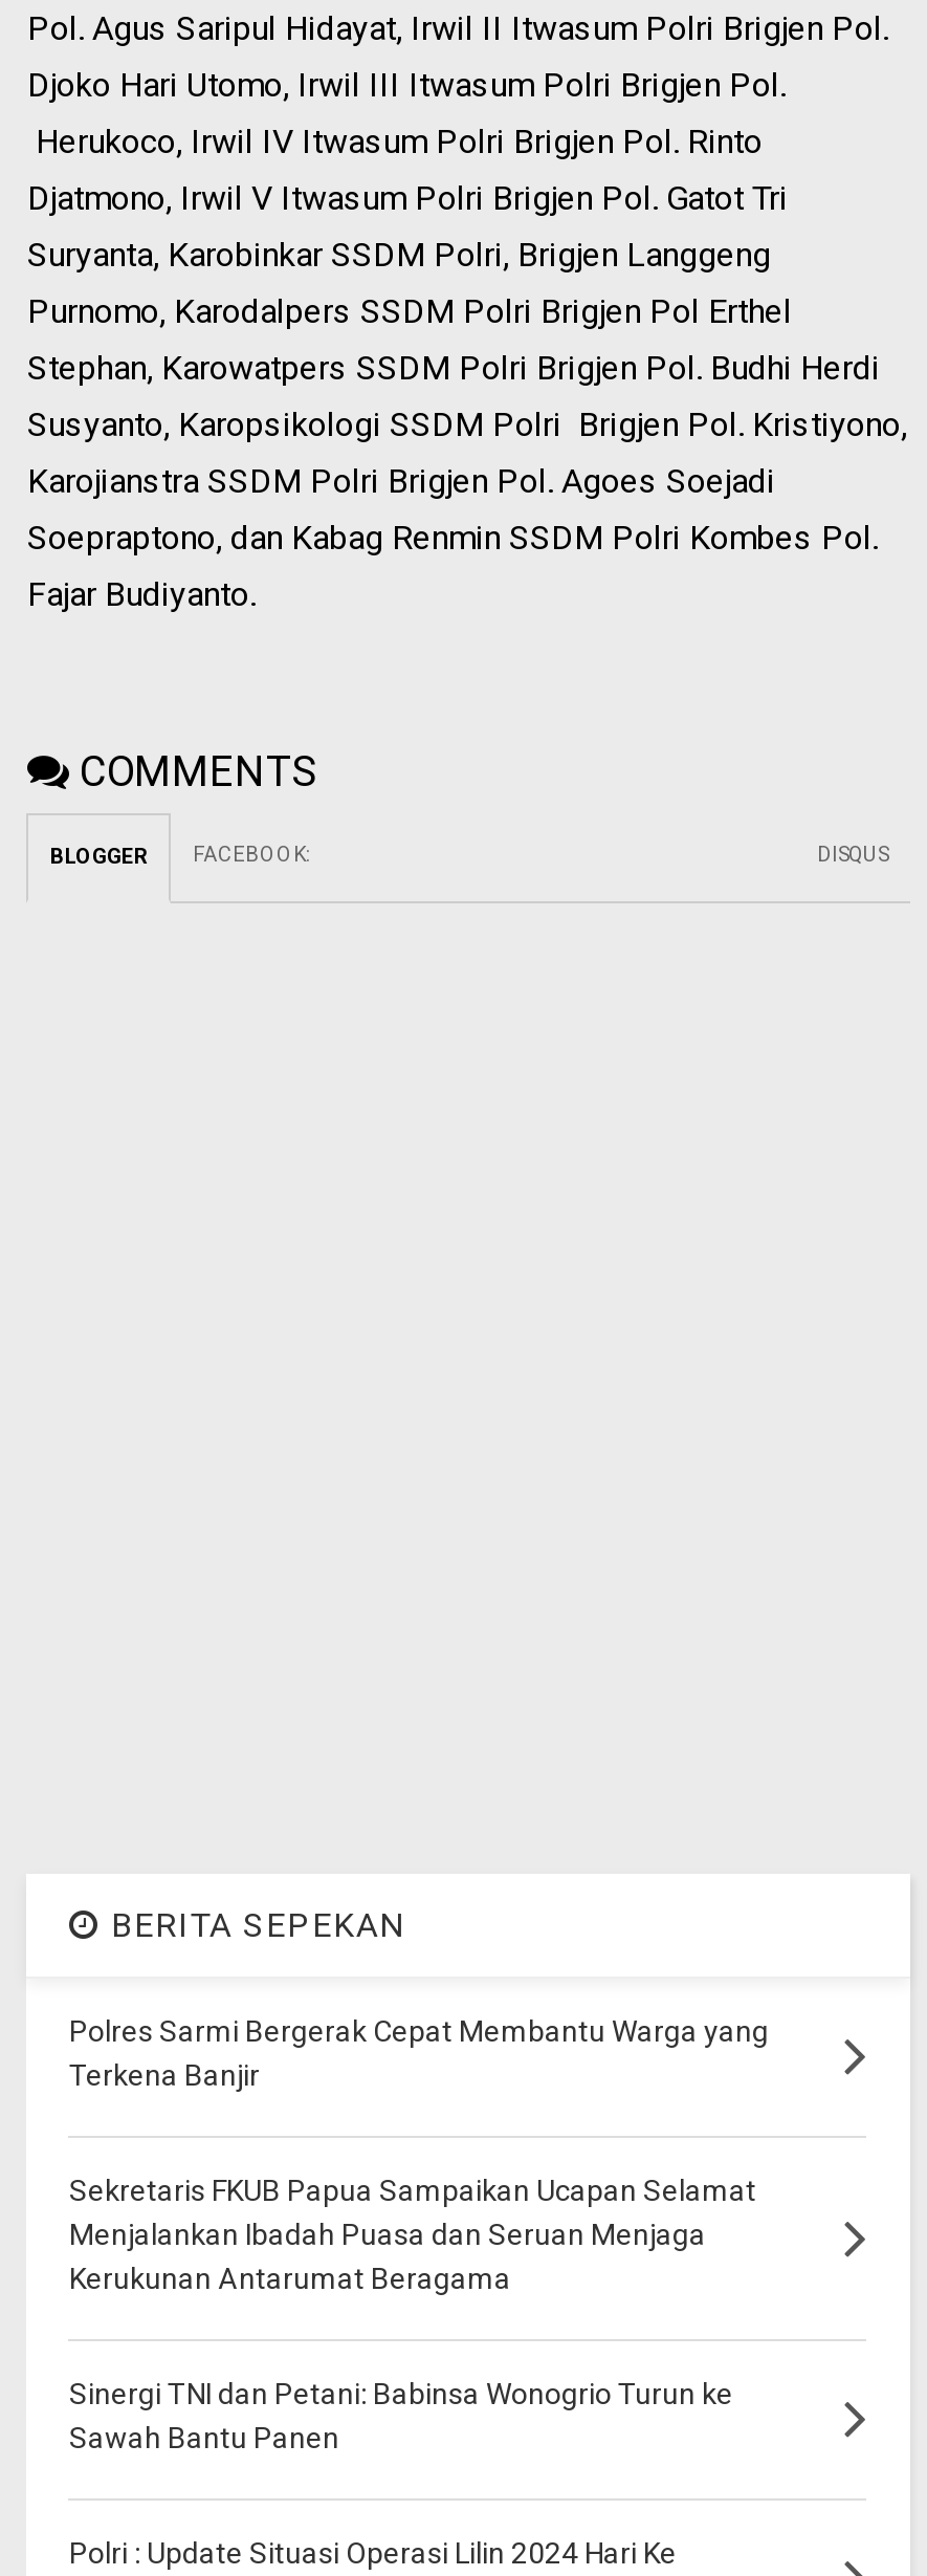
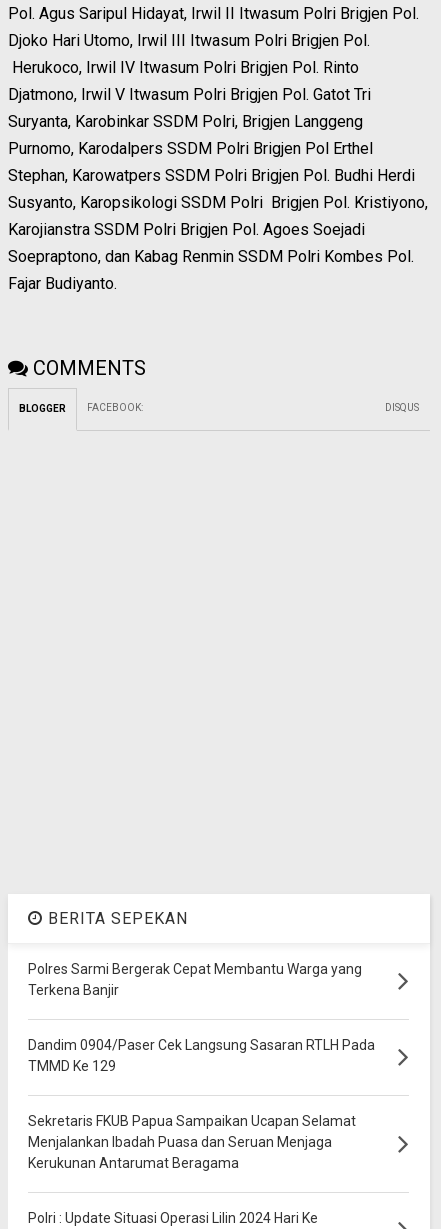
none -> [28,1037,375,1074] Dandim 0904/Paser Cek Langsung Sasaran RTLH Pada | TMMD Ke 129
moved [69,2174,756,2296] -> [28,1113,356,1171]: Sekretaris FKUB Papua Sampaikan Ucapan Selamat | Menjalankan Ibadah Puasa dan Seruan Menjaga | Kerukunan Antarumat Beragama
[69,2378,733,2455] Sinergi TNI dan Petani: Babinsa Wonogrio Turun ke | Sawah Bantu Panen -> none

